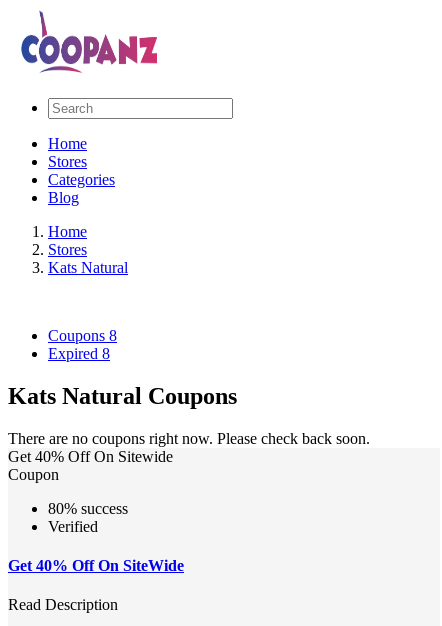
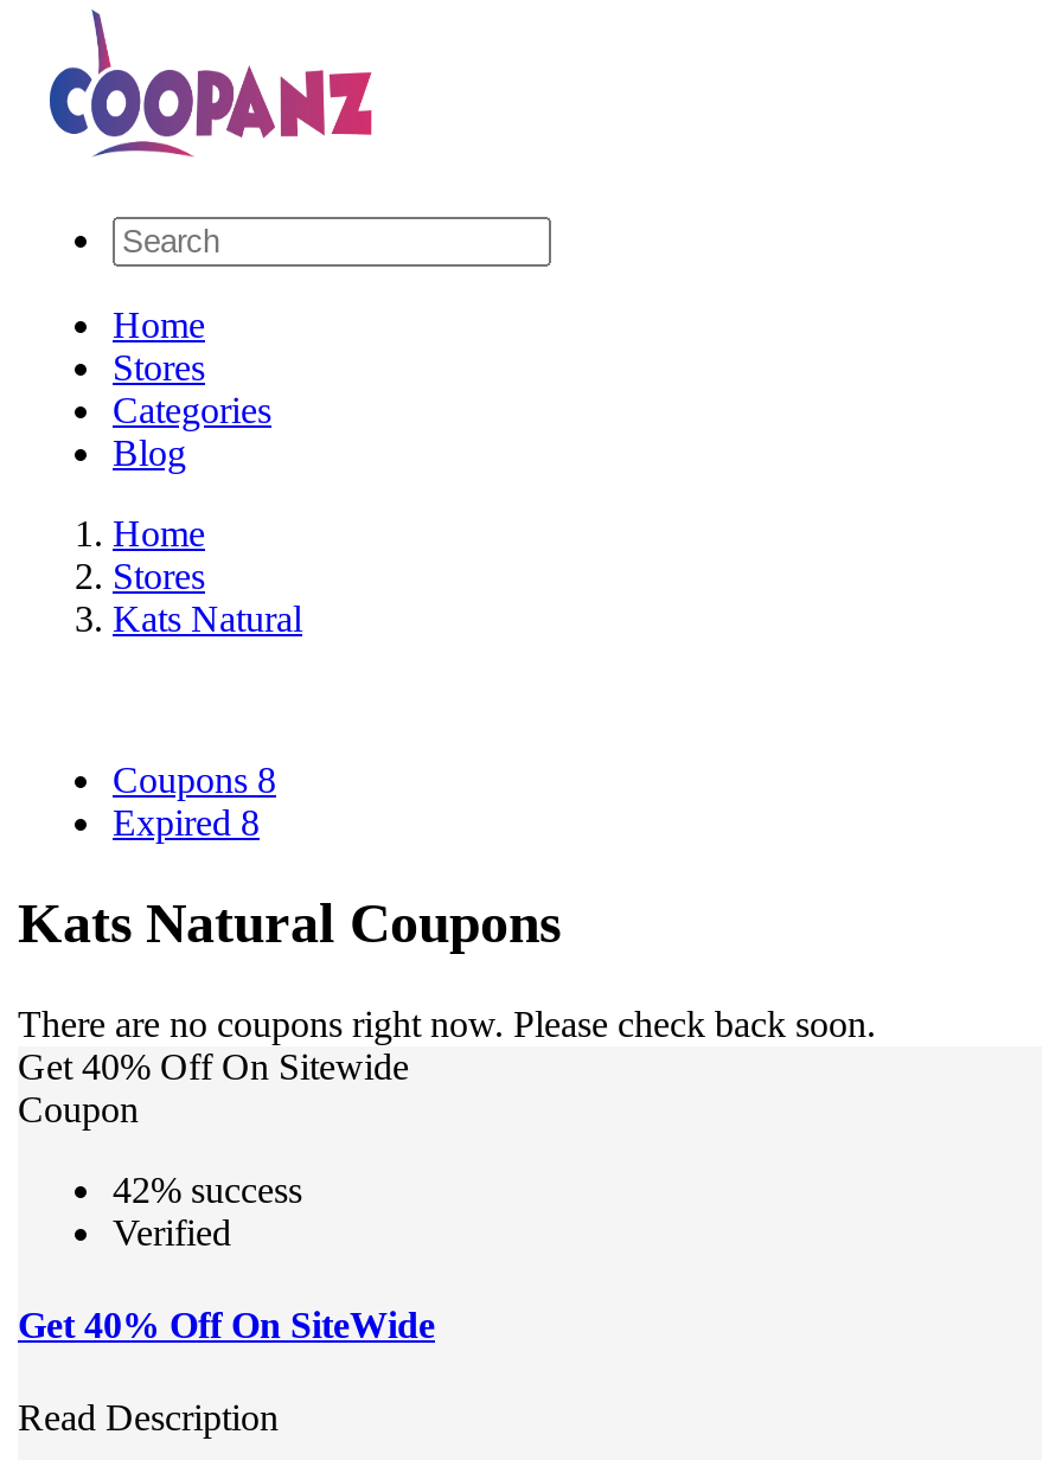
[48,500,128,517] 80% success -> [113,1169,302,1209] 42% success

